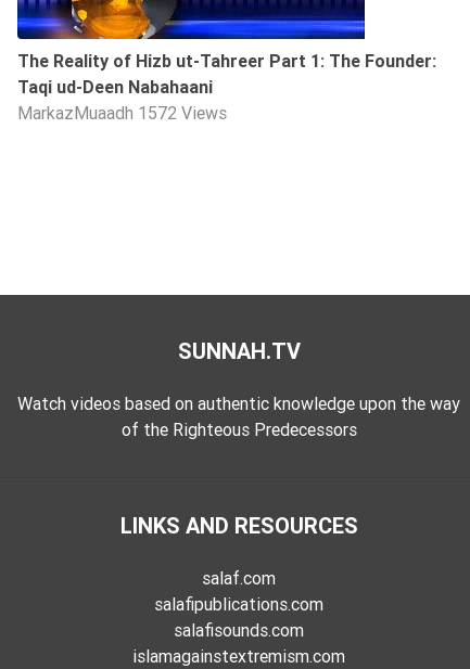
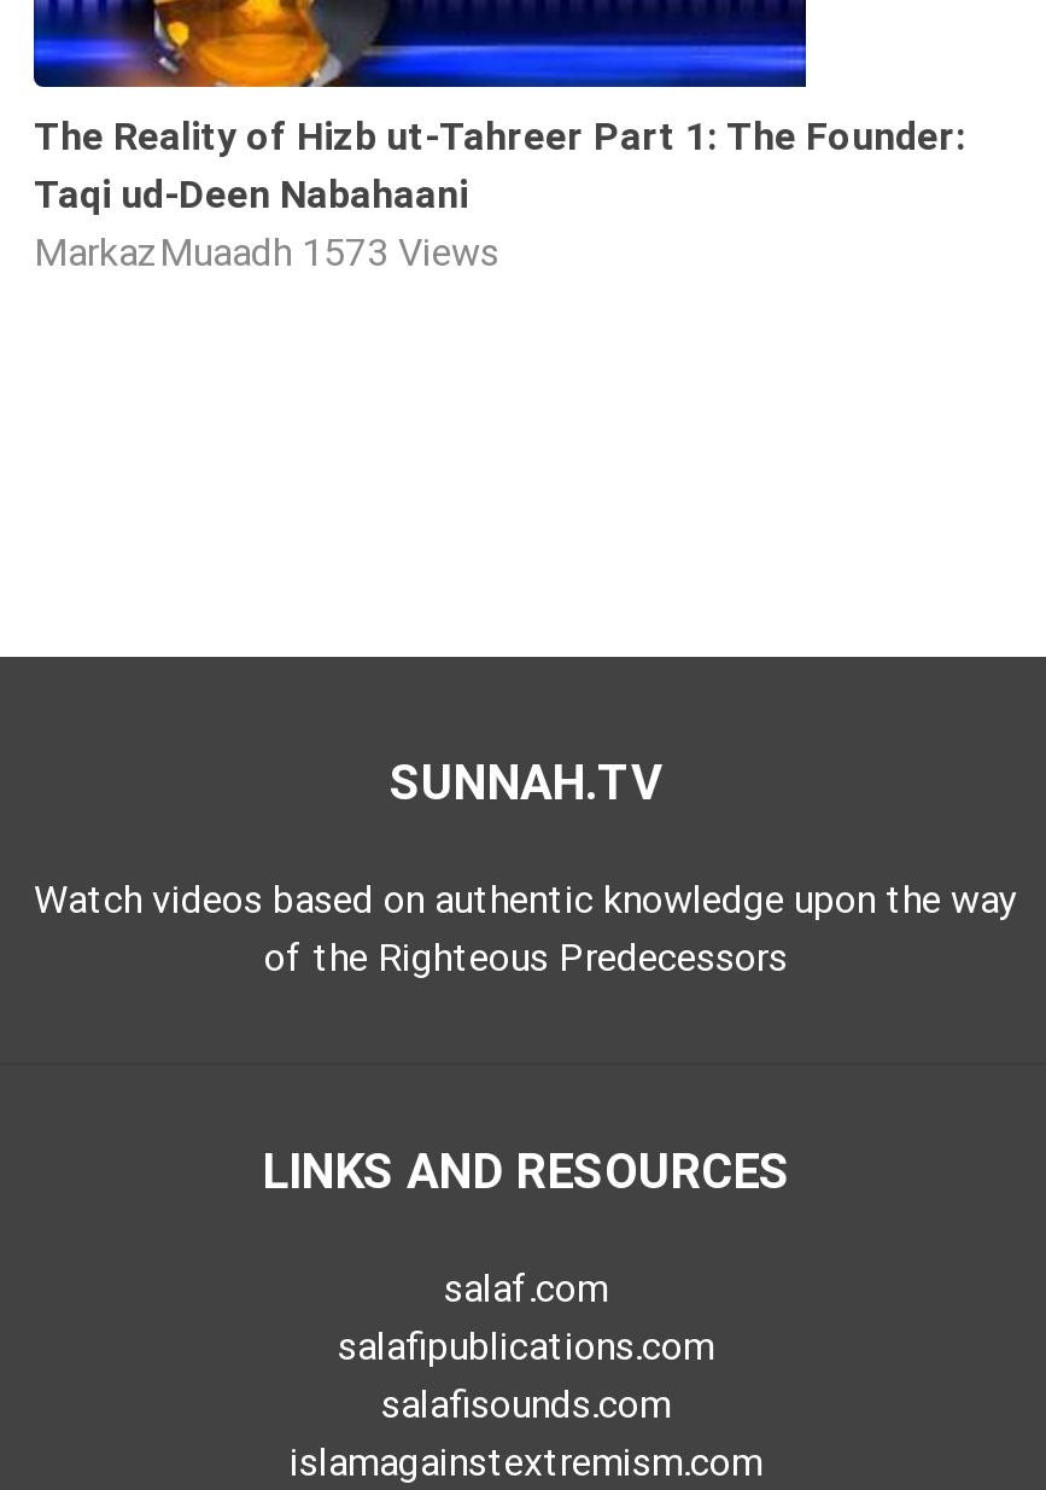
[17,102,227,124] MarkazMuaadh 1572 Views -> [34,227,499,275] MarkazMuaadh 1573 Views

